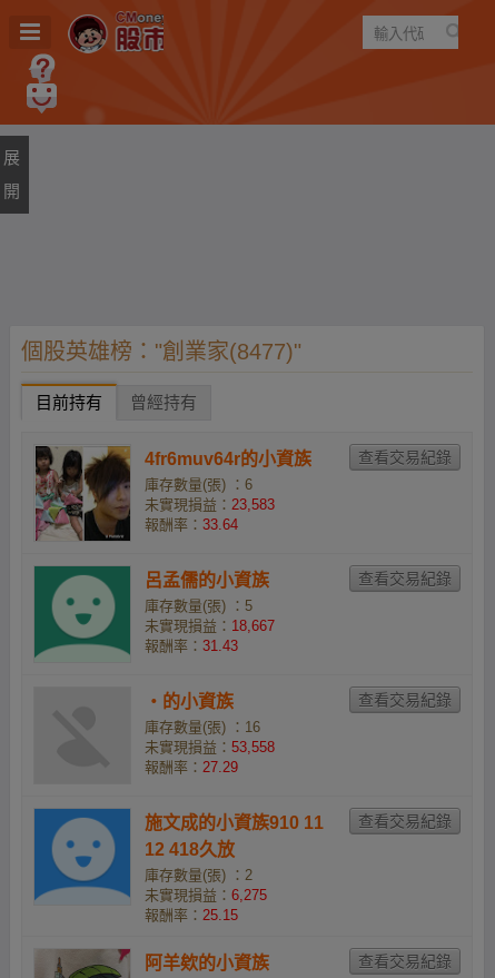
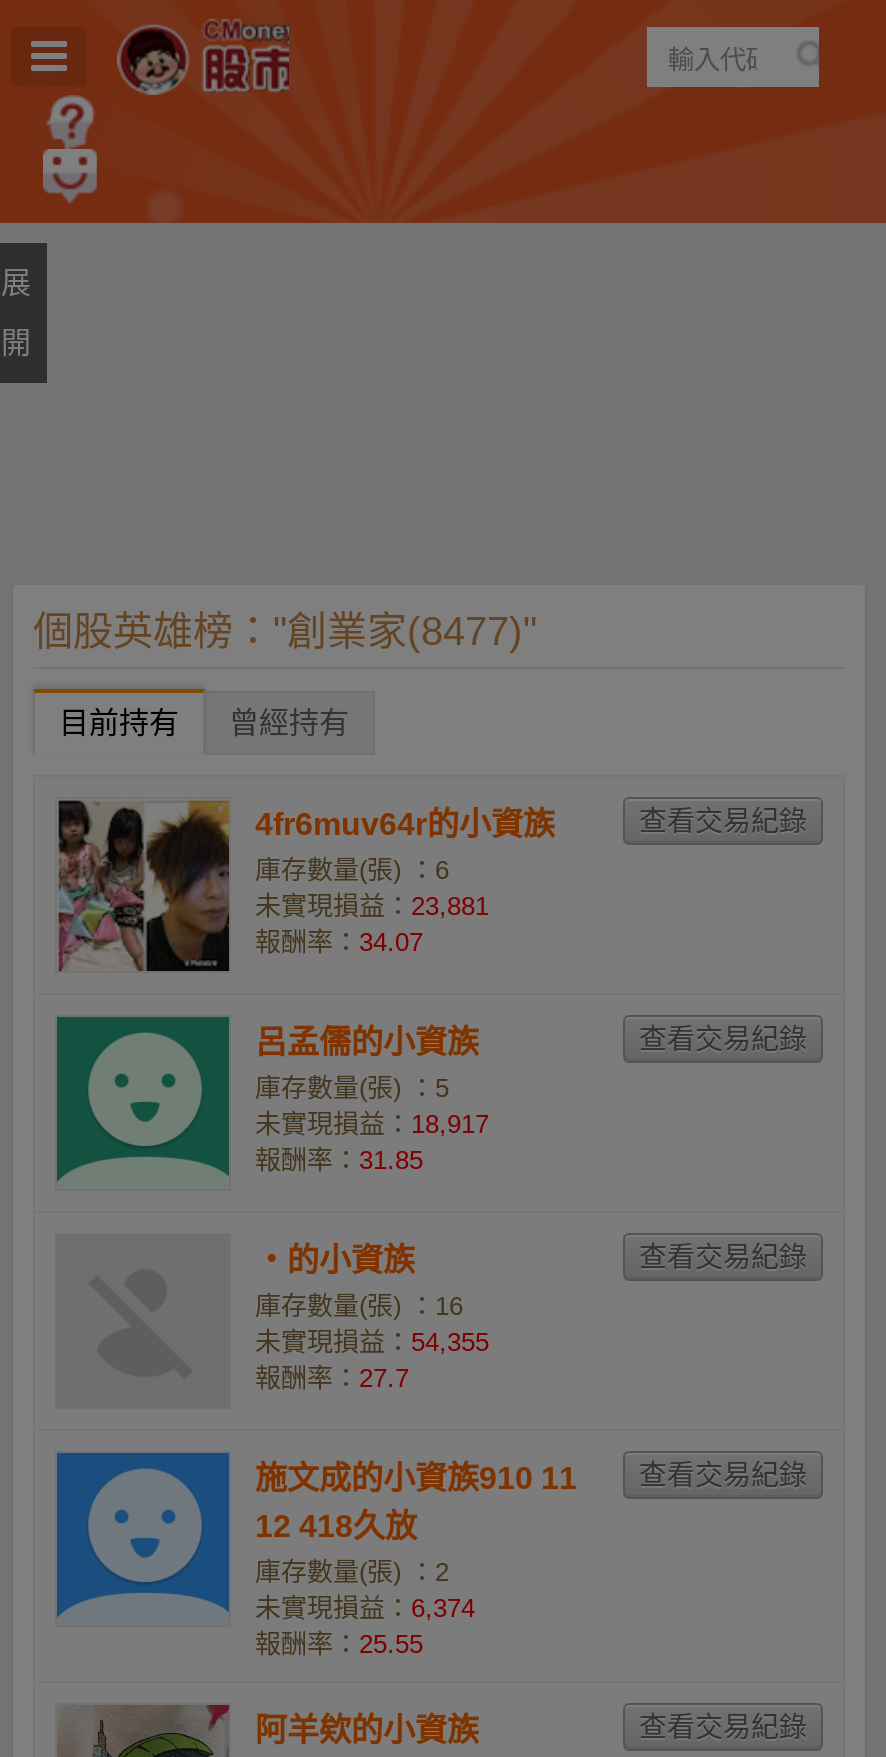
[145,496,275,513] 未實現損益：23,583 -> [255,891,489,921] 未實現損益：23,881
[145,516,238,533] 報酬率：33.64 -> [255,927,423,957] 報酬率：34.07
[145,618,275,634] 未實現損益：18,667 -> [255,1109,489,1139] 未實現損益：18,917
[145,638,238,654] 報酬率：31.43 -> [255,1145,423,1175] 報酬率：31.85
[145,739,275,756] 未實現損益：53,558 -> [255,1327,489,1357] 未實現損益：54,355
[145,759,238,776] 報酬率：27.29 -> [255,1363,409,1393] 報酬率：27.7
[145,887,267,904] 未實現損益：6,275 -> [255,1593,475,1623] 未實現損益：6,374
[145,907,238,924] 報酬率：25.15 -> [255,1629,423,1659] 報酬率：25.55

